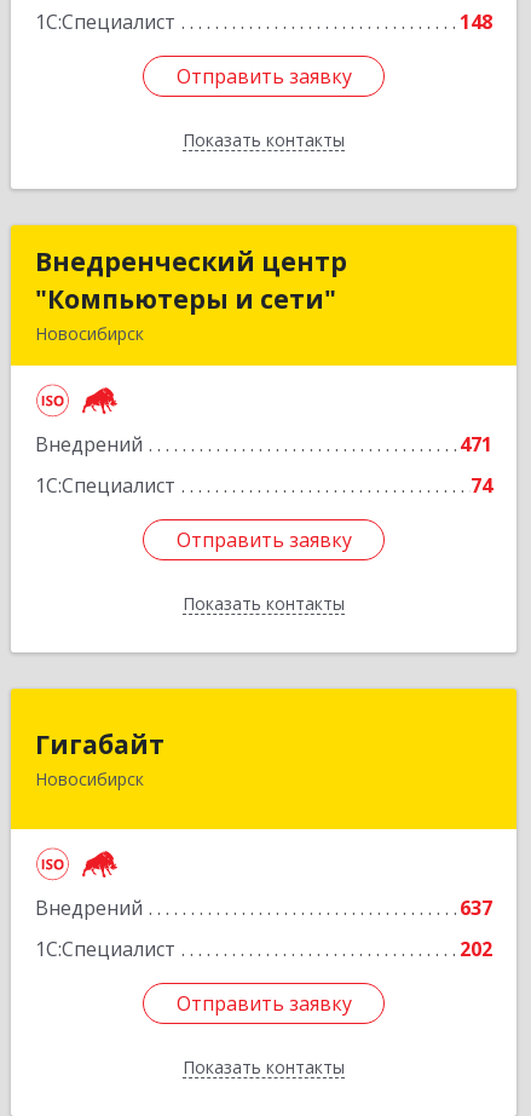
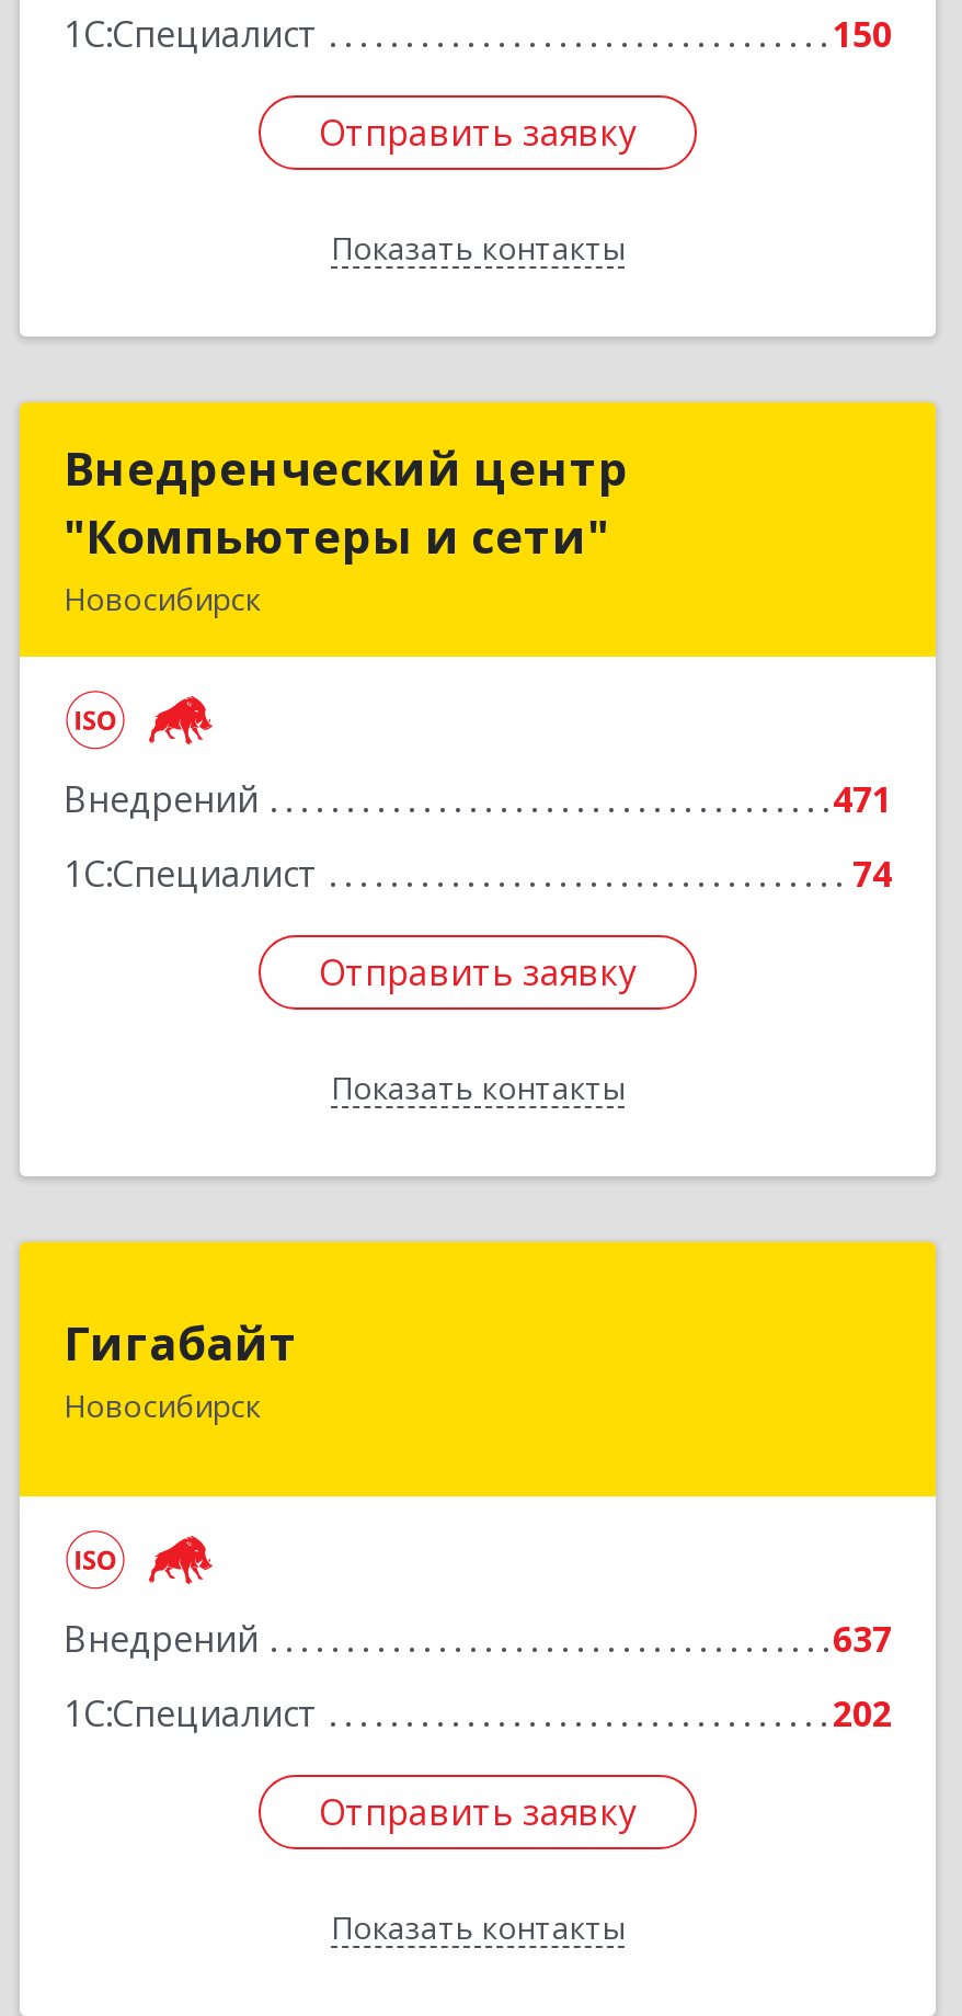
[460,8,492,35] 148 -> [833,10,892,58] 150

